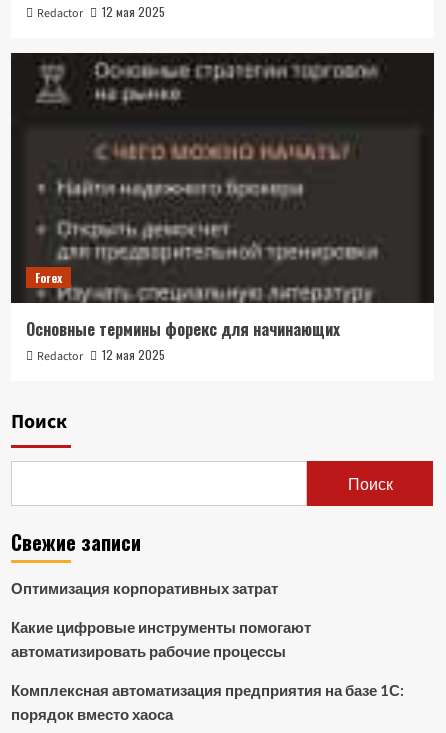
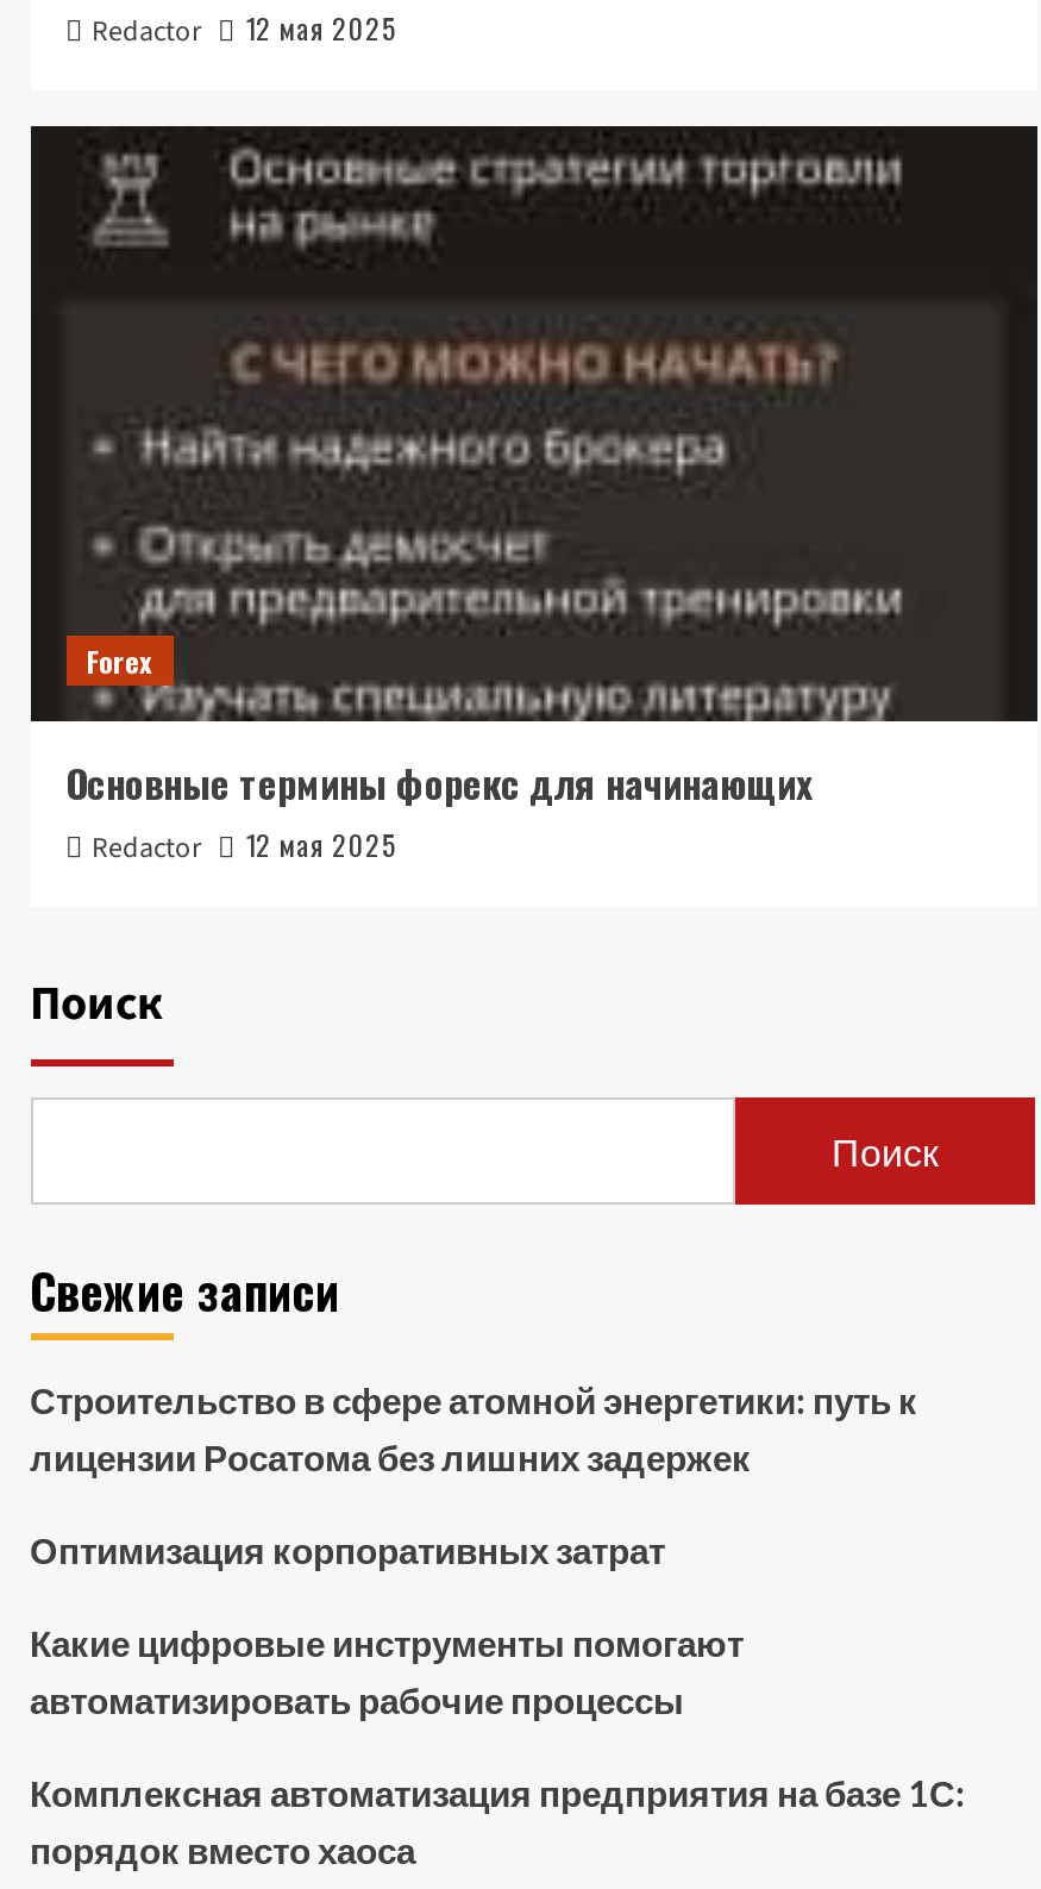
none -> [30,1378,917,1478] Строительство в сфере атомной энергетики: путь к | лицензии Росатома без лишних задержек

